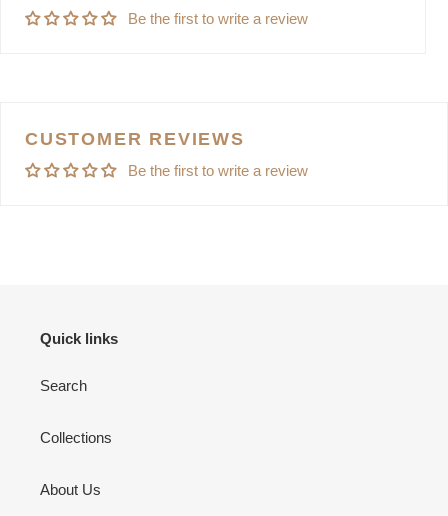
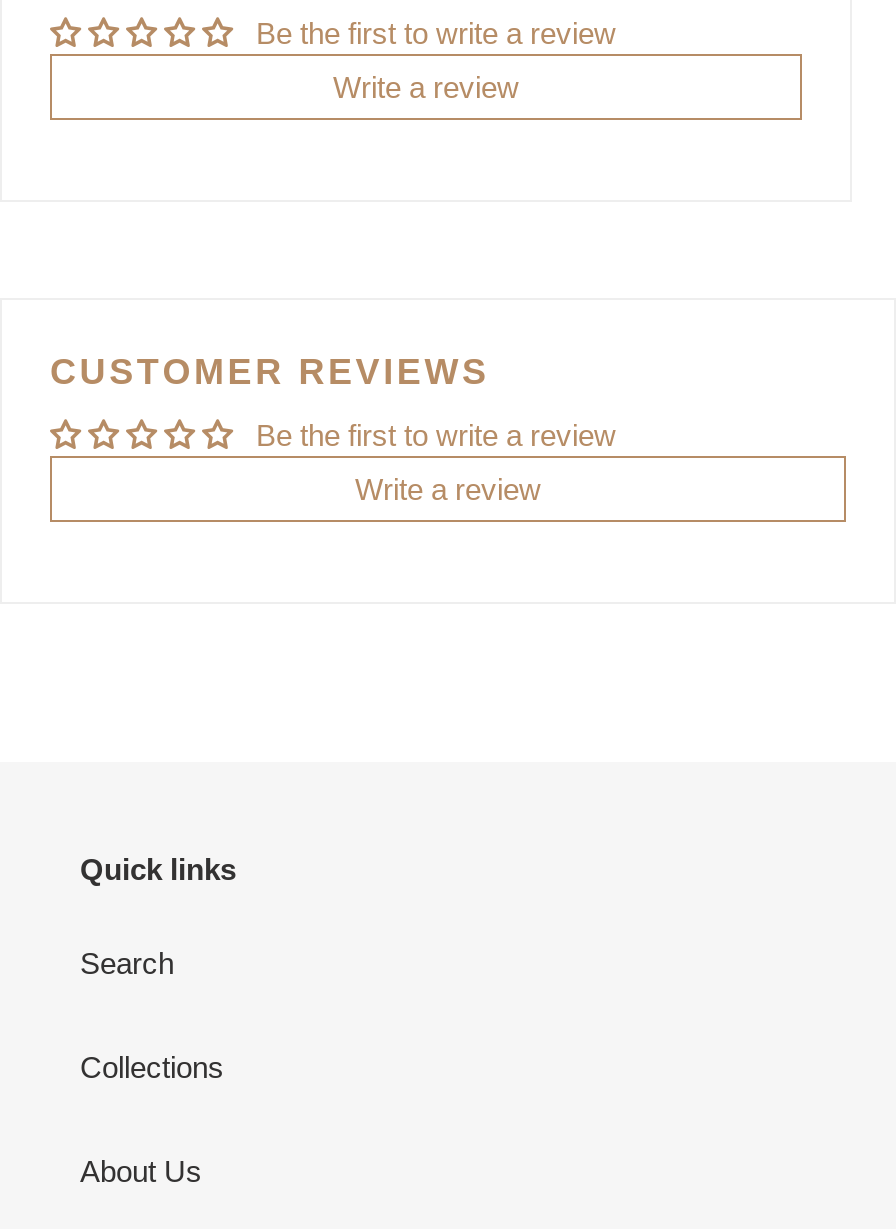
none -> [333,70,519,104] Write a review
none -> [355,472,541,506] Write a review

